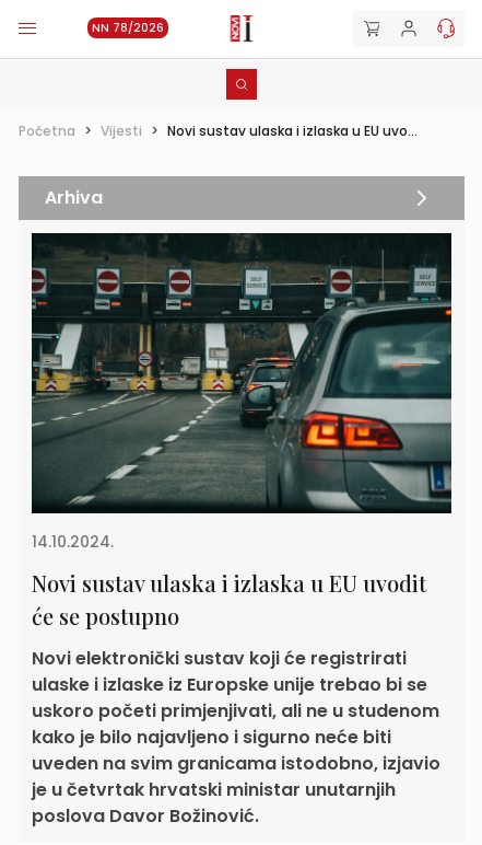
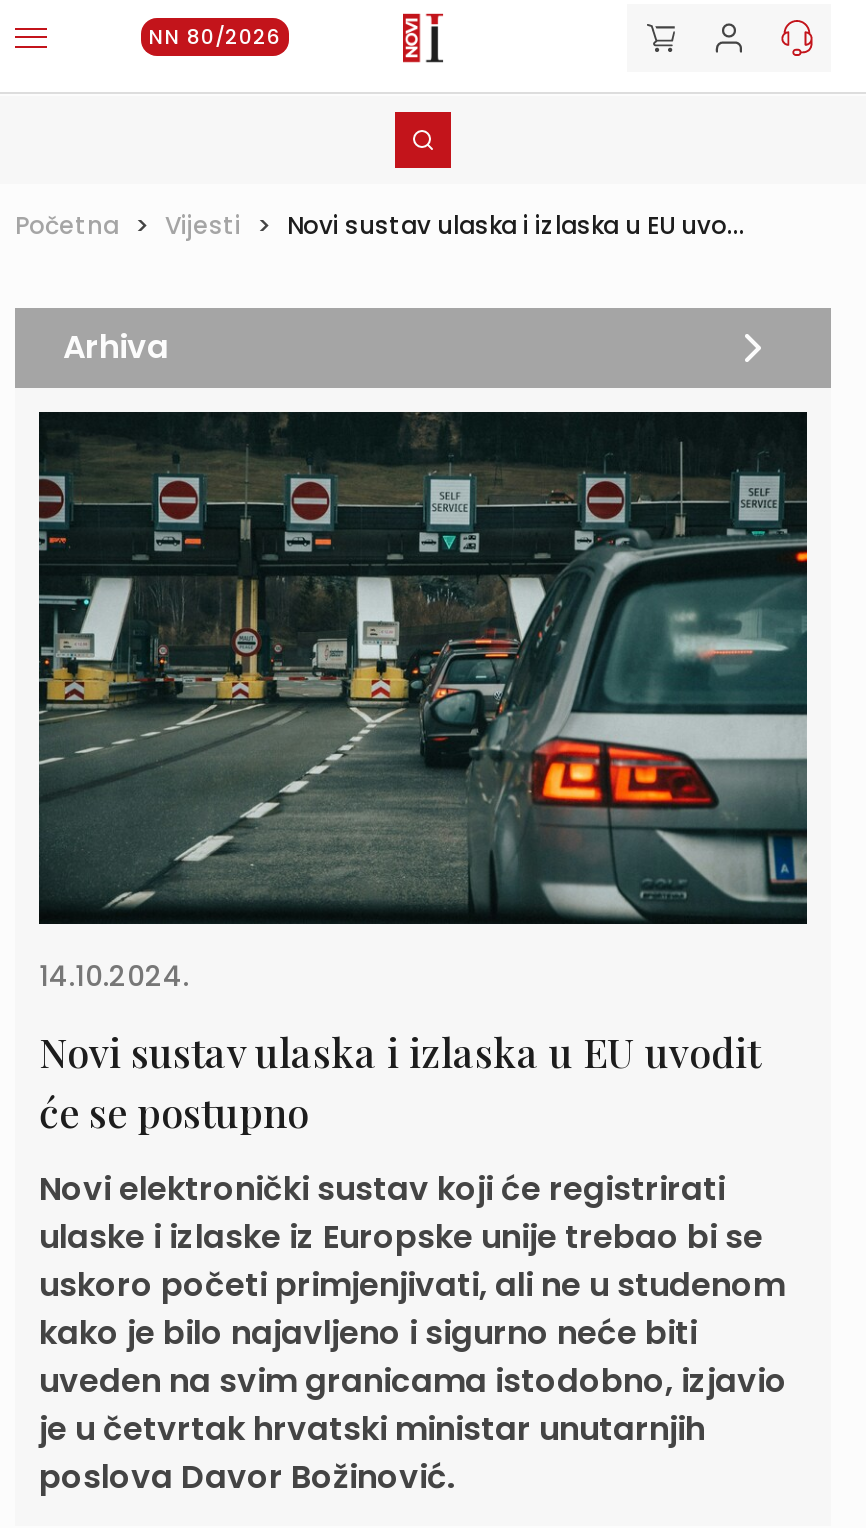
[92,20,164,36] NN 78/2026 -> [149,22,281,52] NN 80/2026

